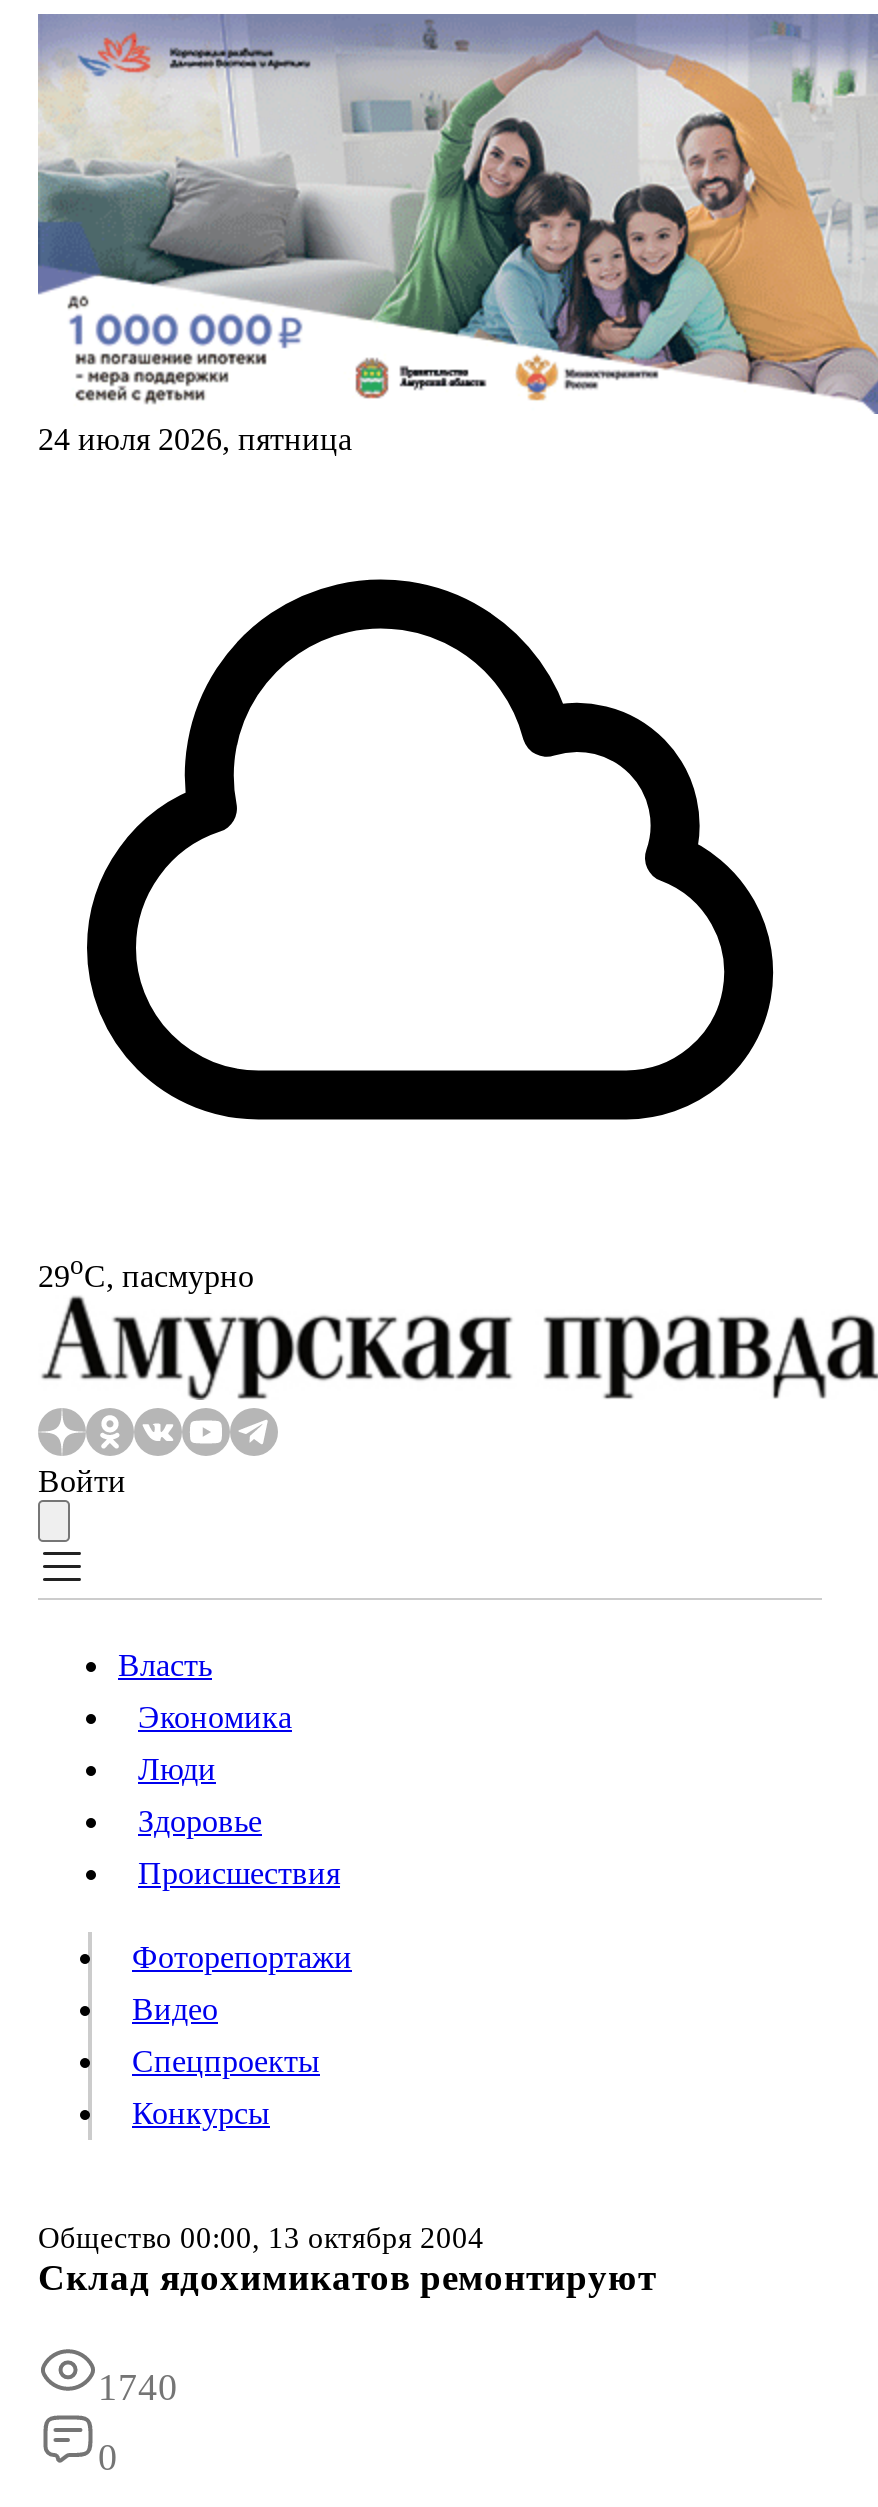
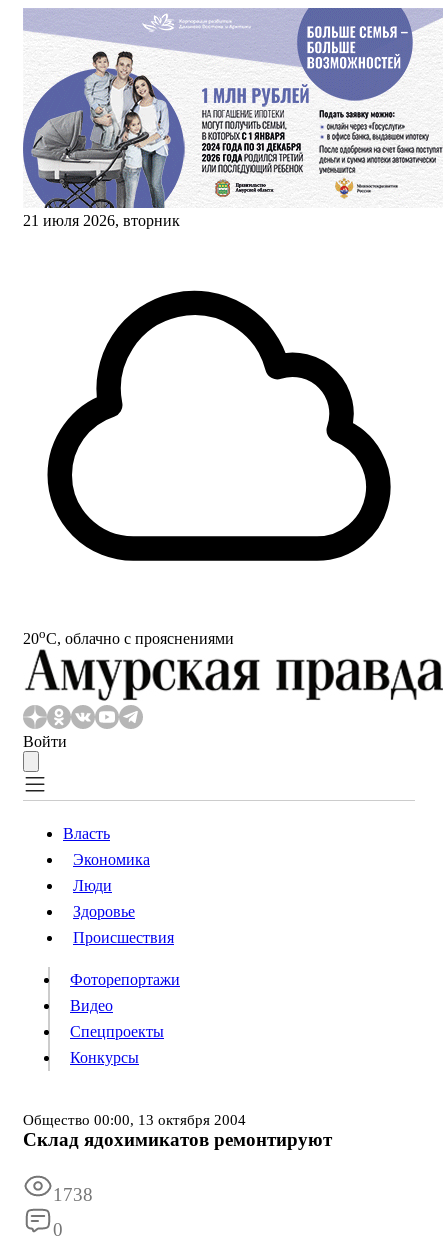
[36,16,872,456] [image] | 24 июля 2026, пятница -> [22,9,440,229] [image] | 21 июля 2026, вторник
[38,1250,254,1293] 29oС, пасмурно -> [23,626,234,647] 20oС, облачно с прояснениями
[98,2367,178,2409] 1740 -> [53,1184,93,1205] 1738

